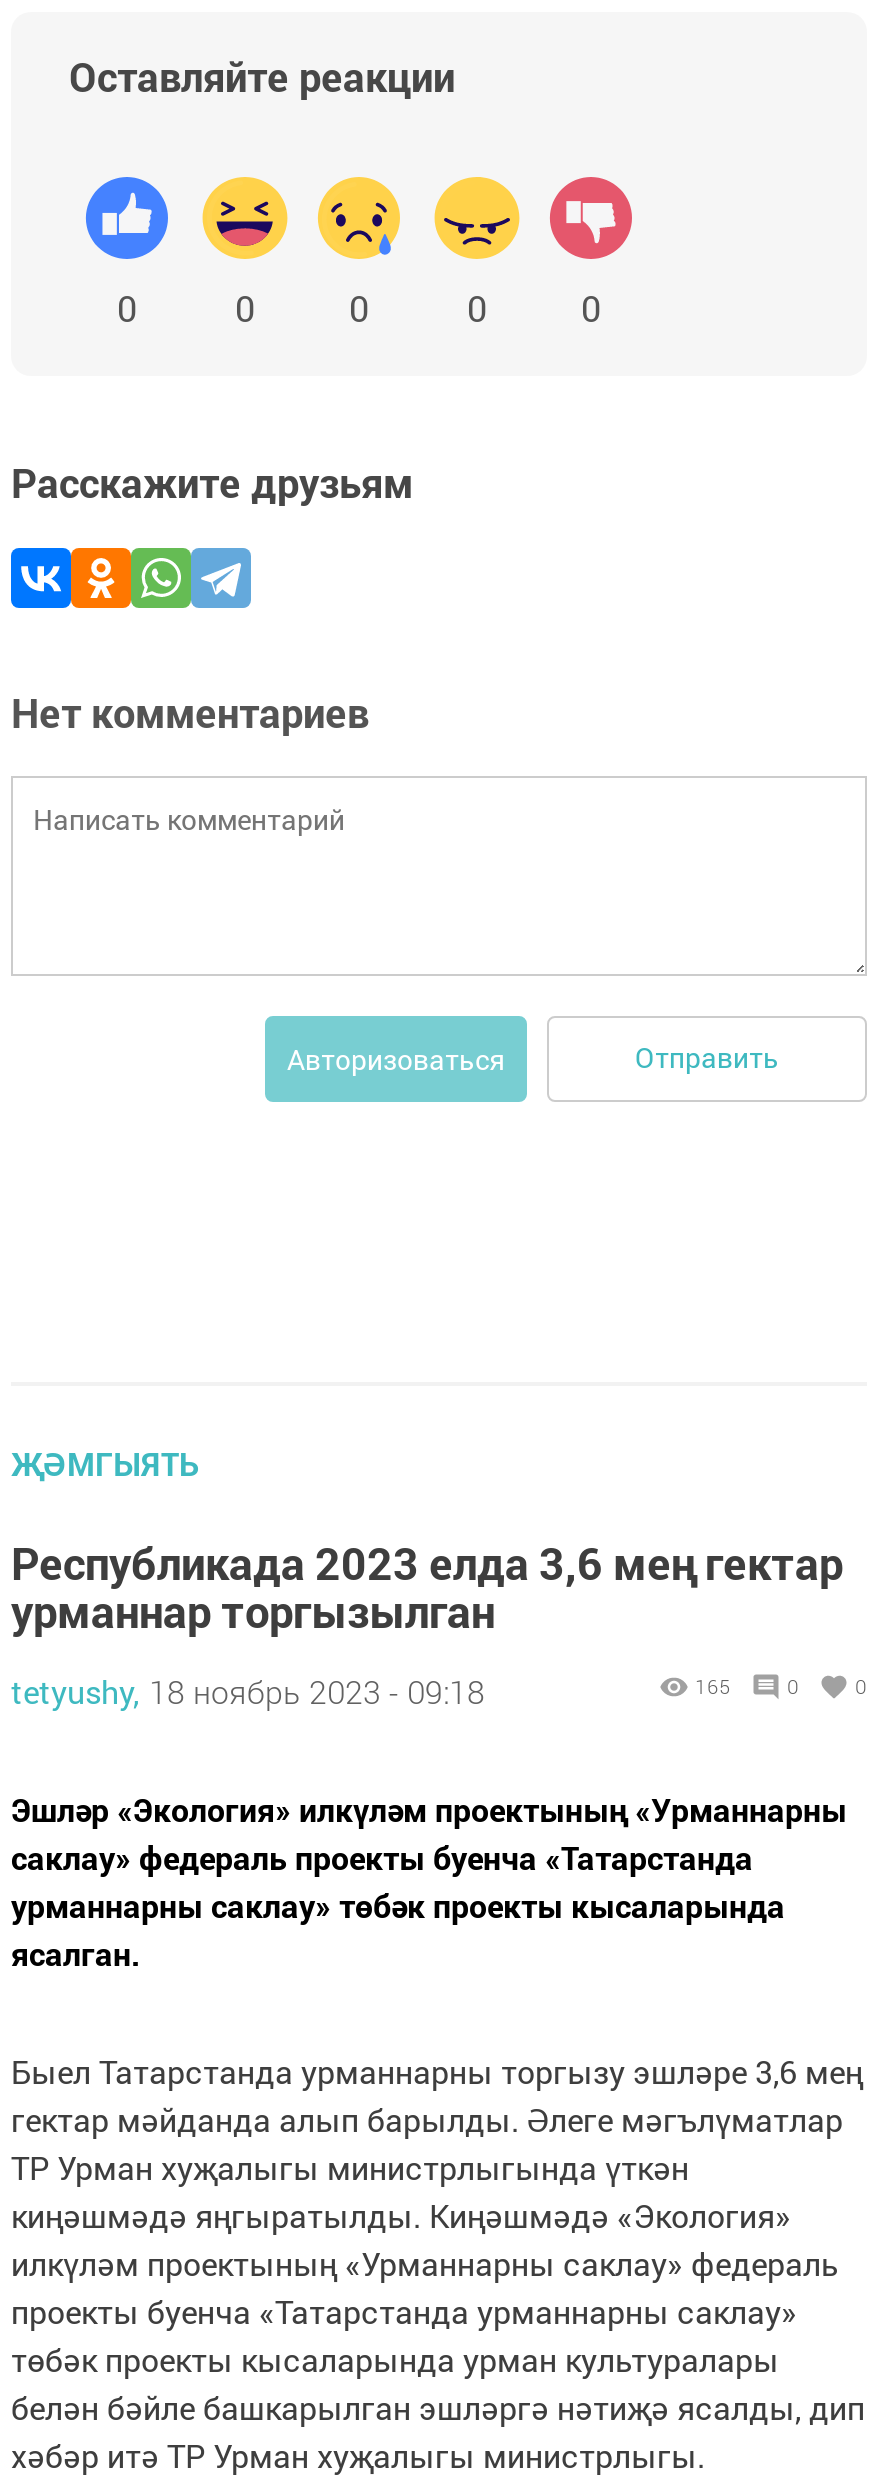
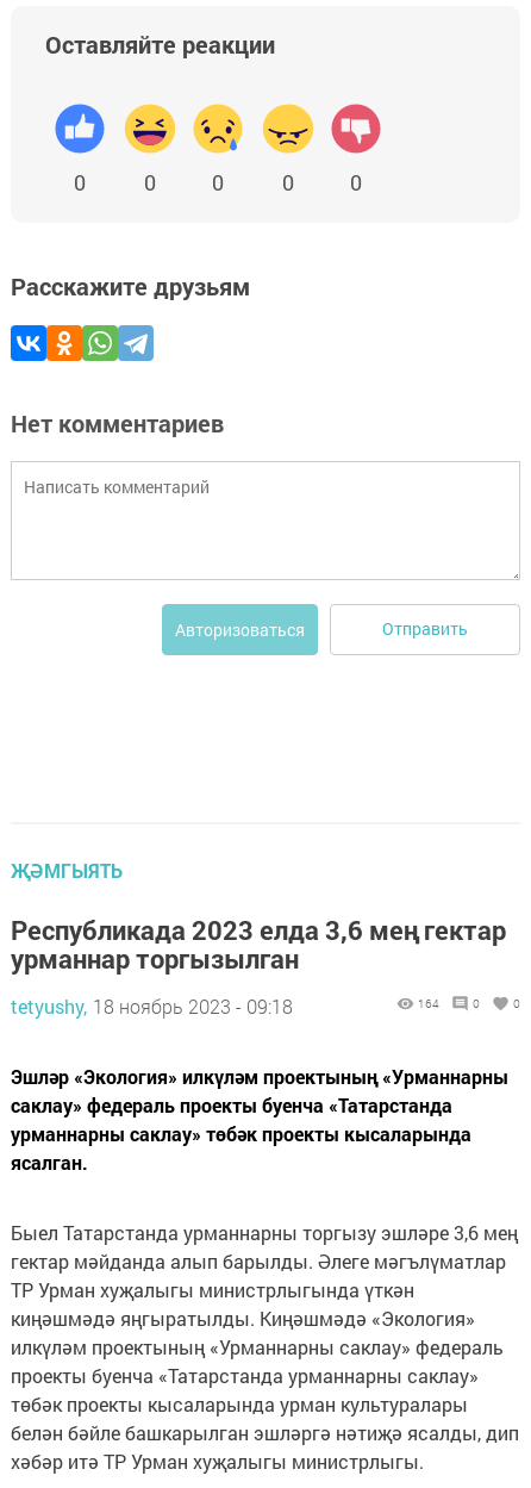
[695,1673,731,1699] 165 -> [418,996,439,1011] 164

